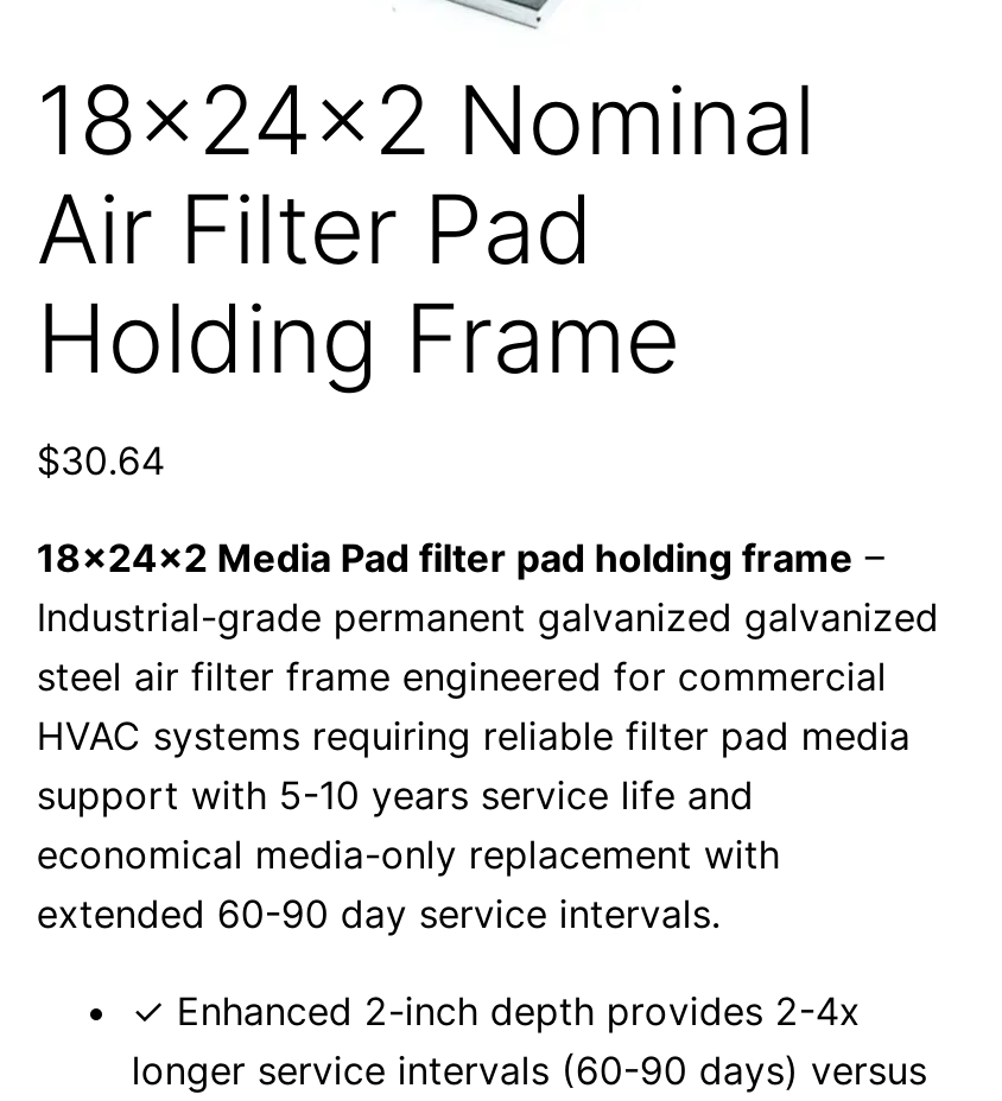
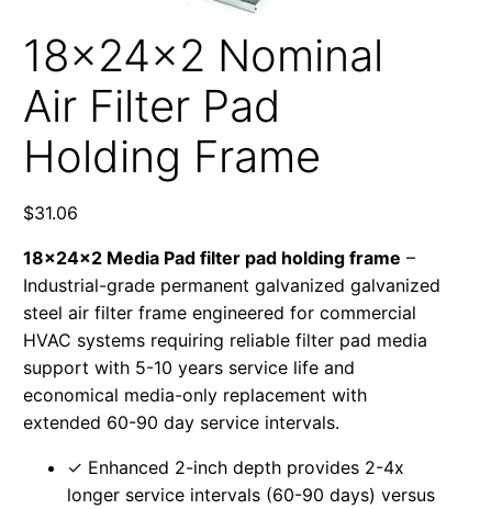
[37,437,165,485] $30.64 -> [24,202,78,224] $31.06

